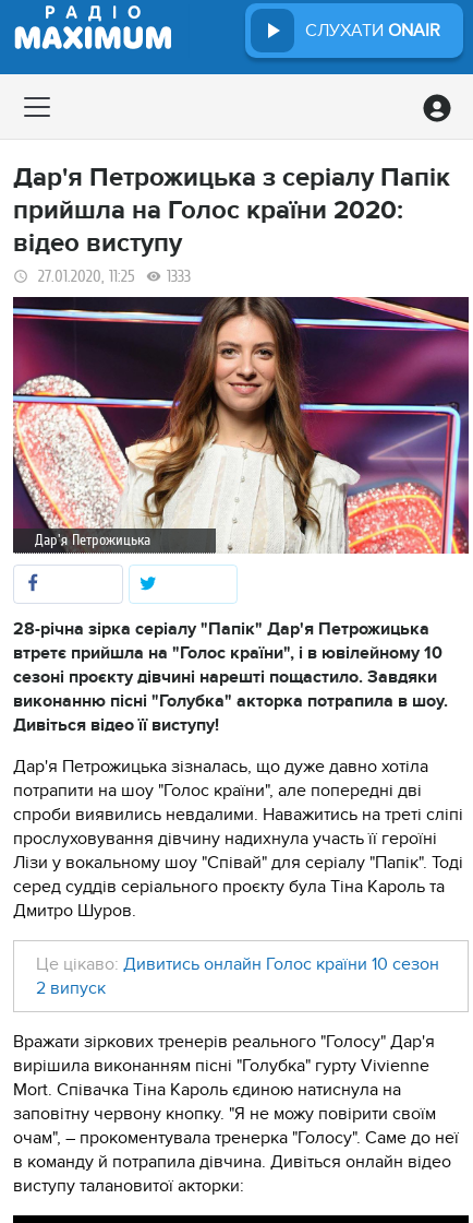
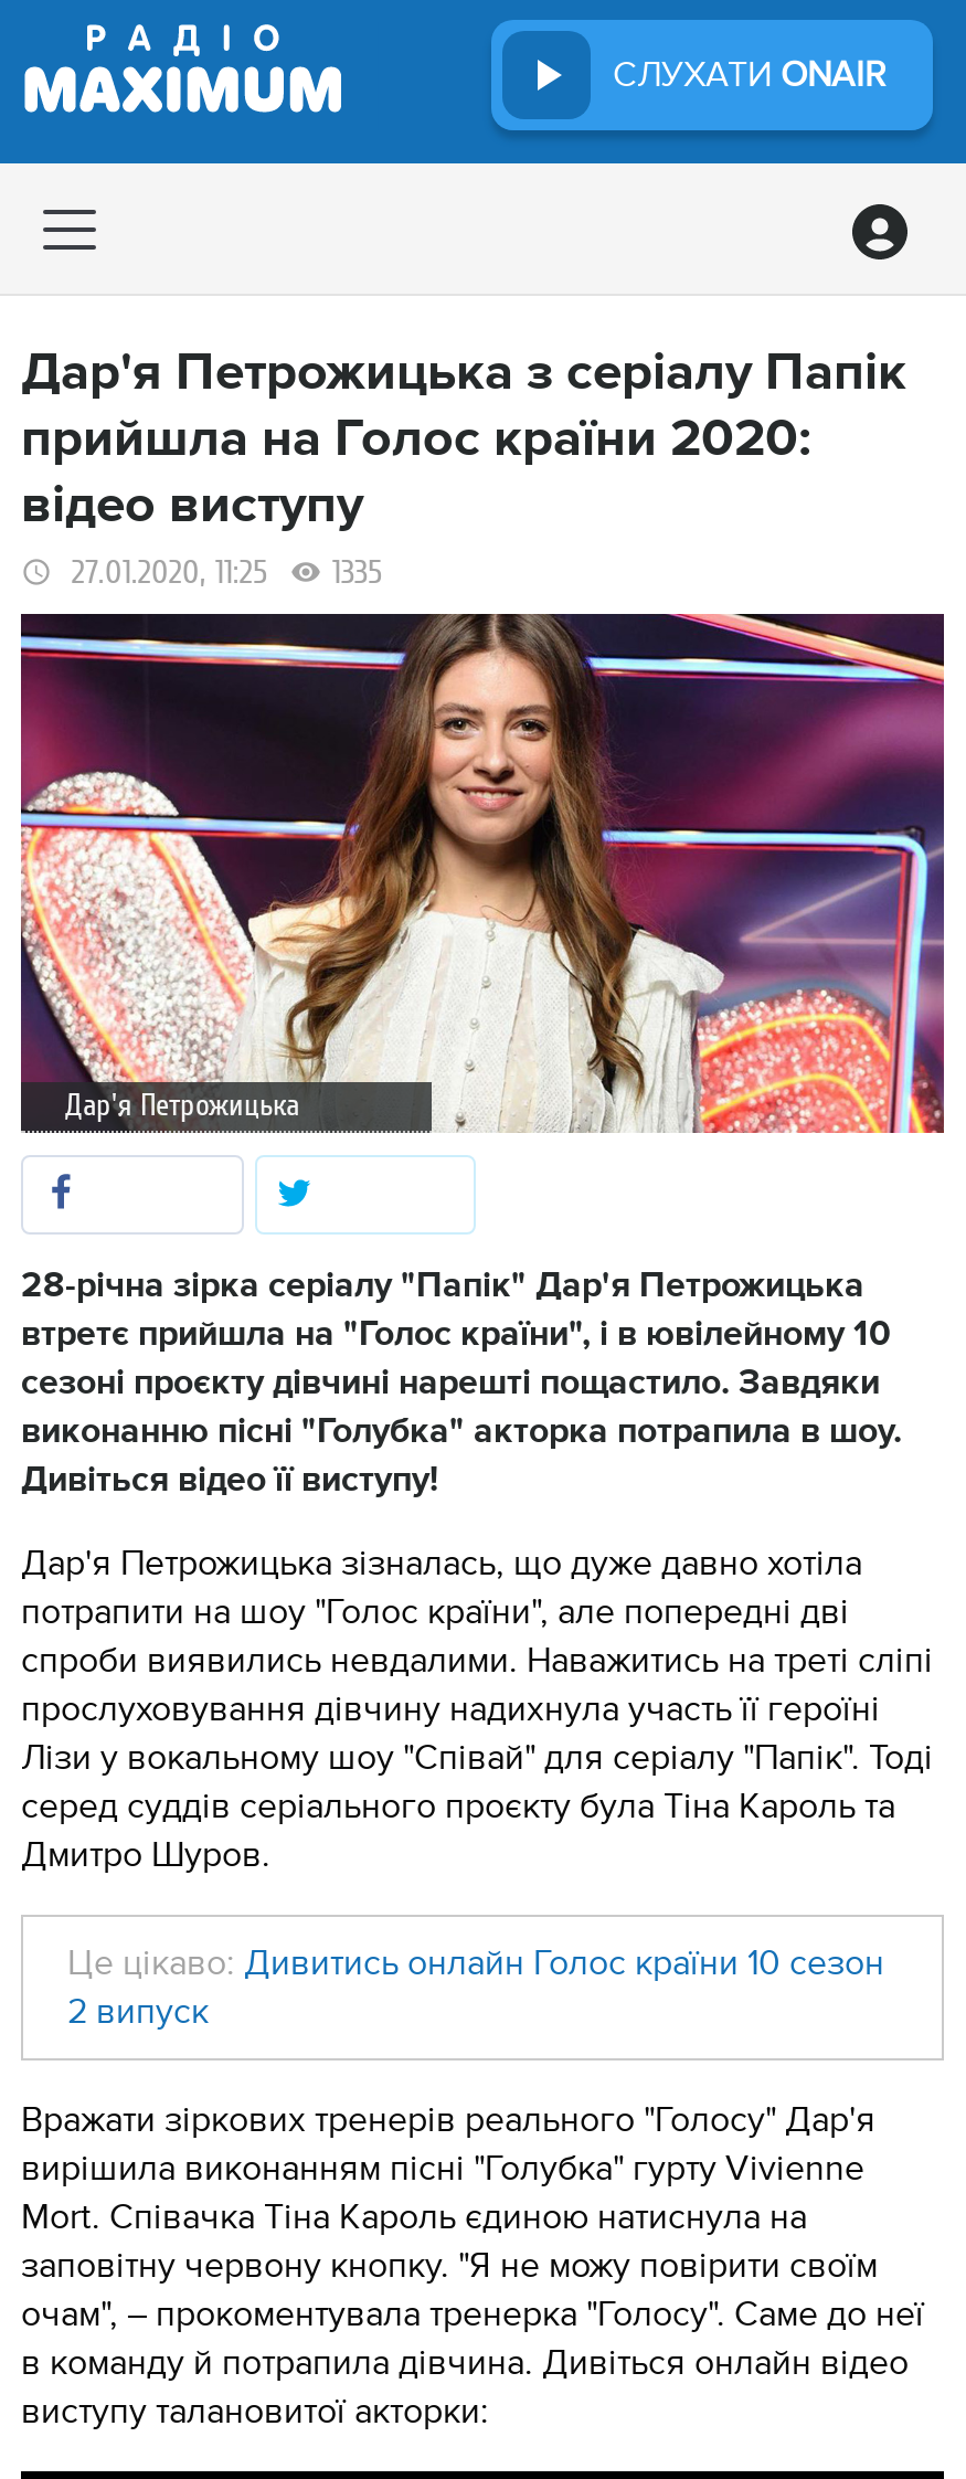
[38,268,191,286] 27.01.2020, 11:25 1333 -> [72,554,383,592] 27.01.2020, 11:25 1335

